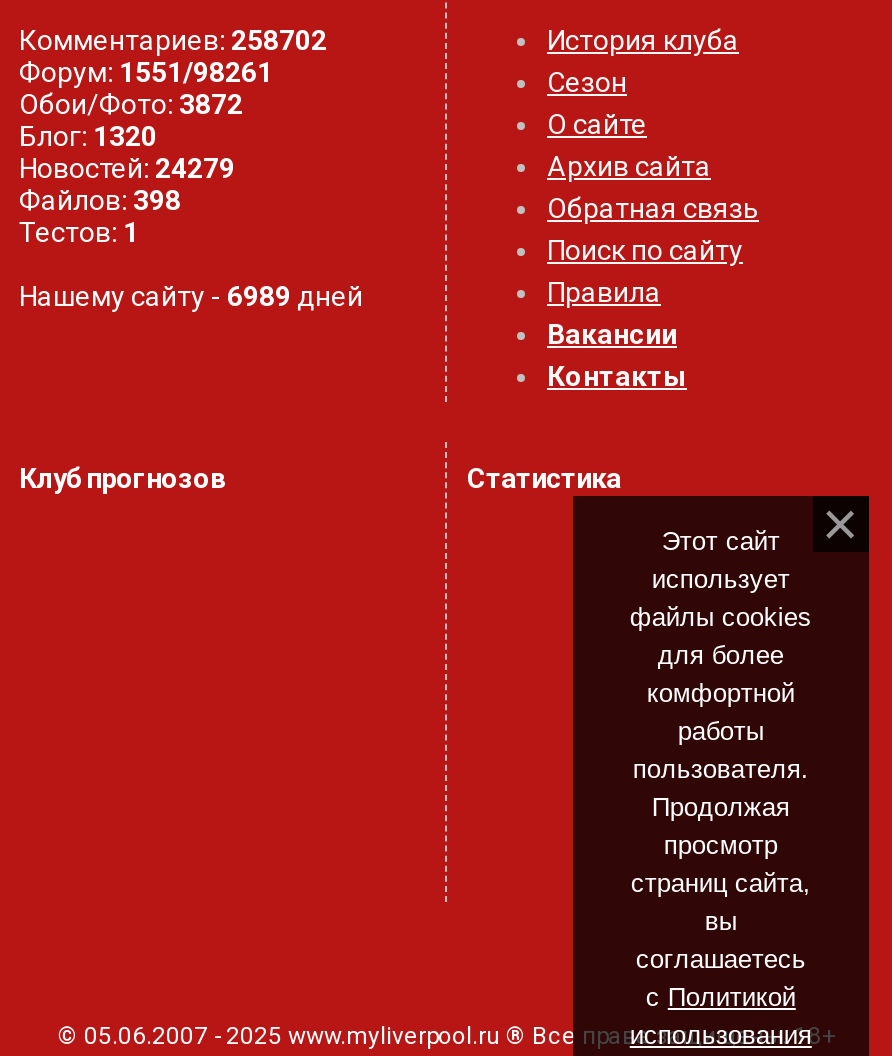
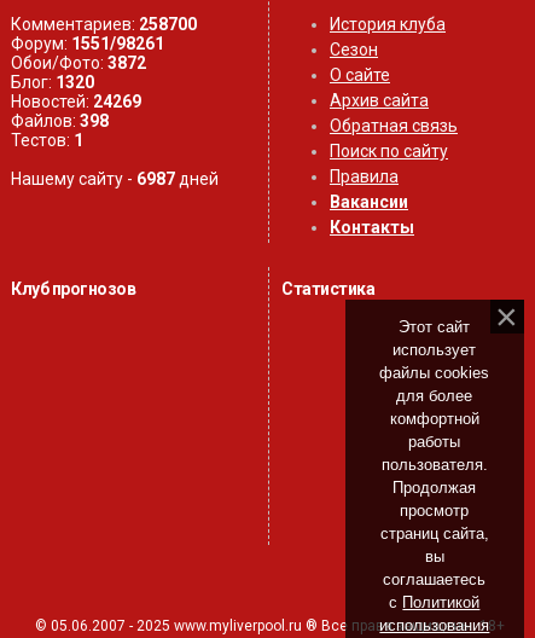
[19,23,327,55] Комментариев: 258702 -> [11,14,197,33] Комментариев: 258700
[19,151,235,183] Новостей: 24279 -> [11,91,141,111] Новостей: 24269
[19,279,363,311] Нашему сайту - 6989 дней -> [11,169,219,188] Нашему сайту - 6987 дней

